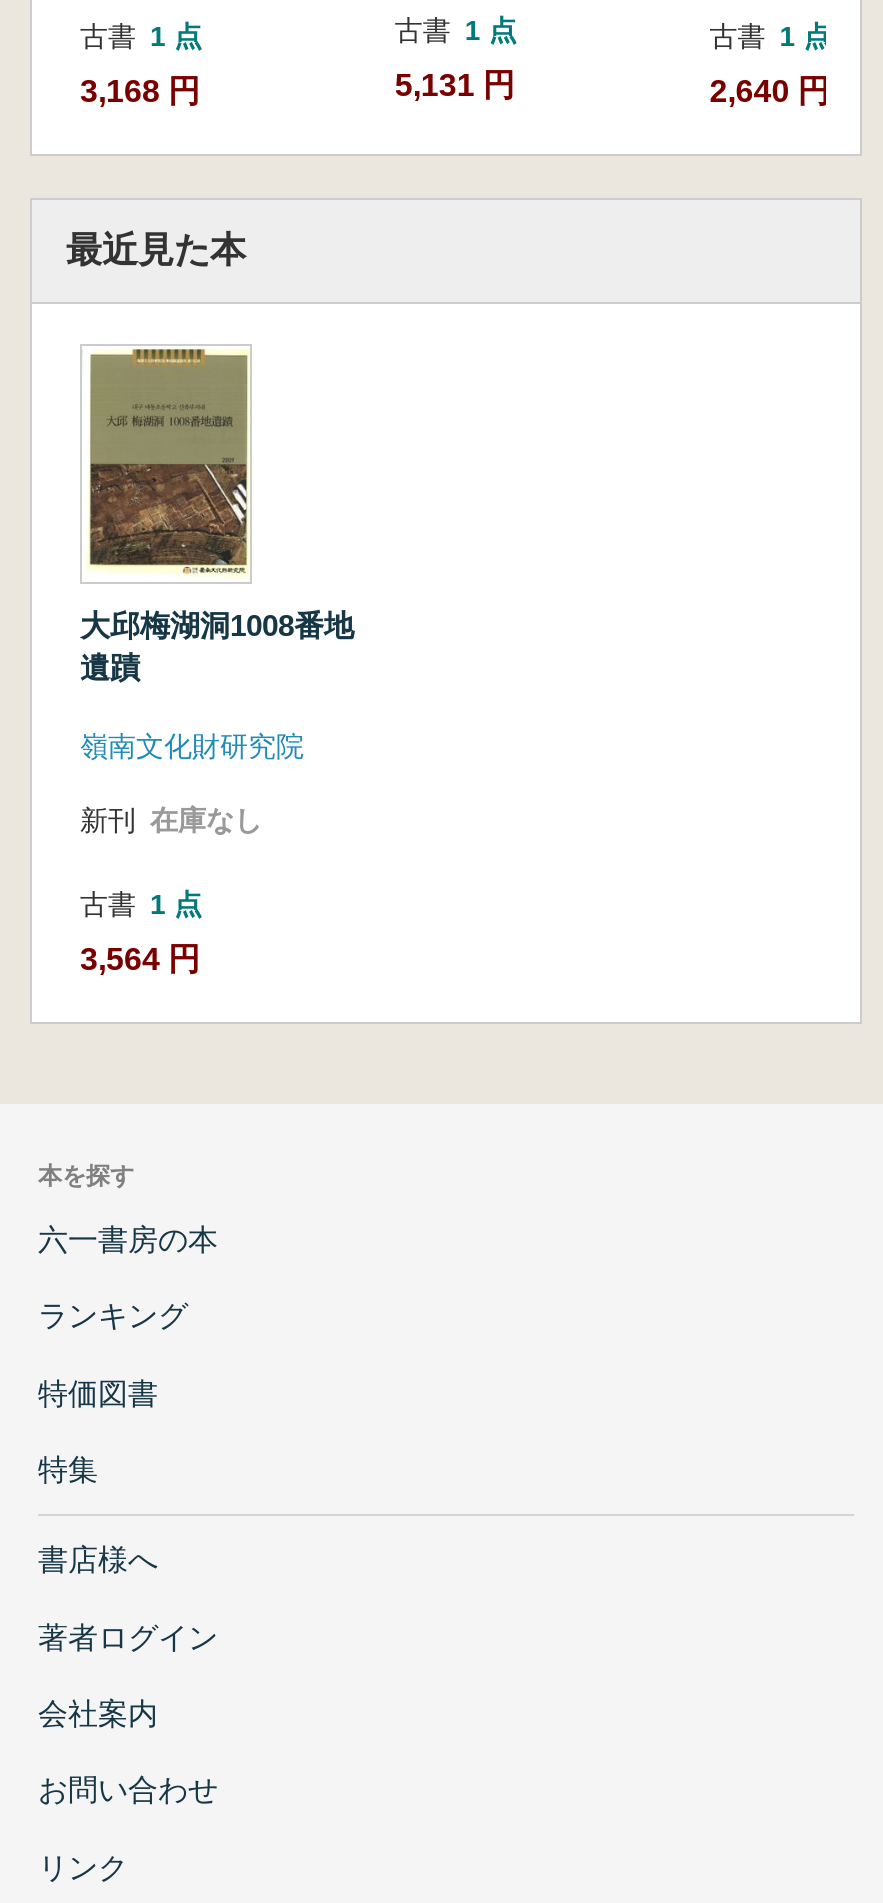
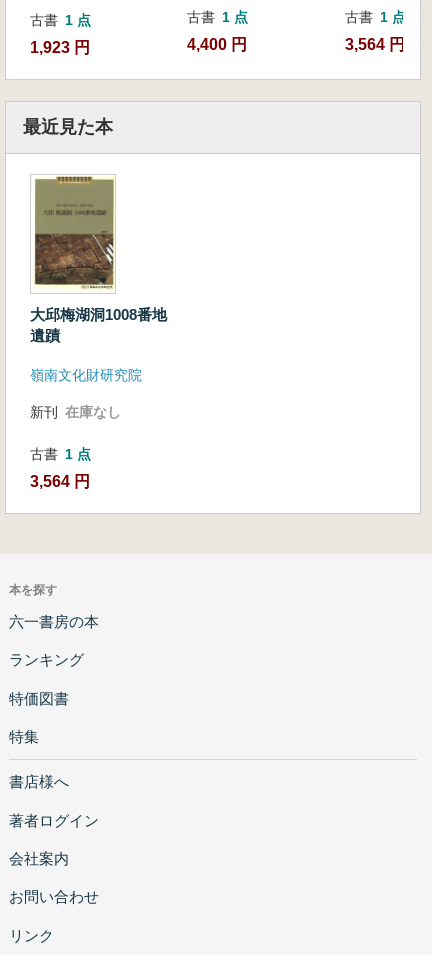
[80,74,200,108] 3,168 円 -> [30,39,90,56] 1,923 円
[395,67,515,101] 5,131 円 -> [187,35,247,52] 4,400 円
[709,74,829,108] 2,640 円 -> [345,35,405,52] 3,564 円

